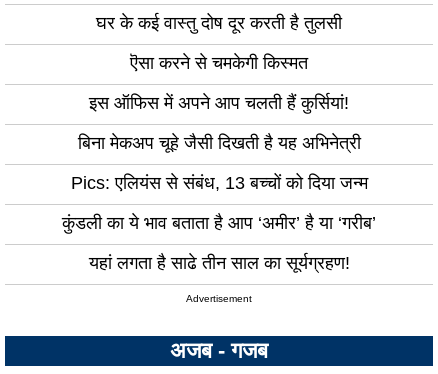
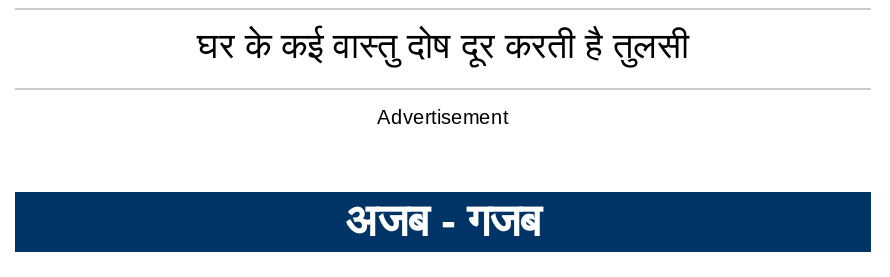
[62,53,376,273] ऎसा करने से चमकेगी किस्मत | इस ऑफिस में अपने आप चलती हैं कुर्सियां! | बिना मेकअप चूहे जैसी दिखती है यह अभिनेत्री | Pics: एलियंस से संबंध, 13 बच्चों को दिया जन्म | कुंडली का ये भाव बताता है आप ‘अमीर’ है या ‘गरीब’ | यहां लगता है साढे तीन साल का सूर्यग्रहण! -> none

